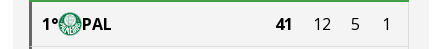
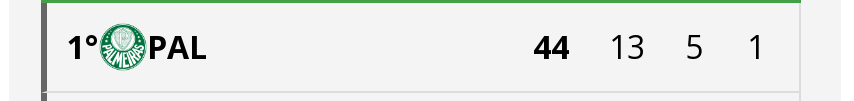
[275,13,293,35] 41 -> [533,25,569,69] 44
[313,13,331,35] 12 -> [609,25,645,69] 13

